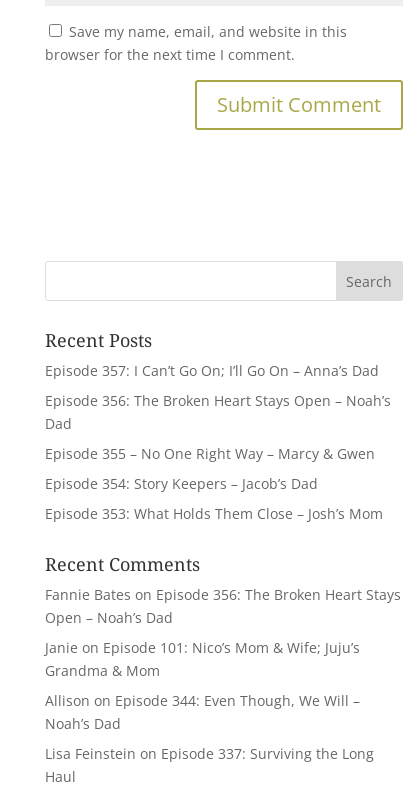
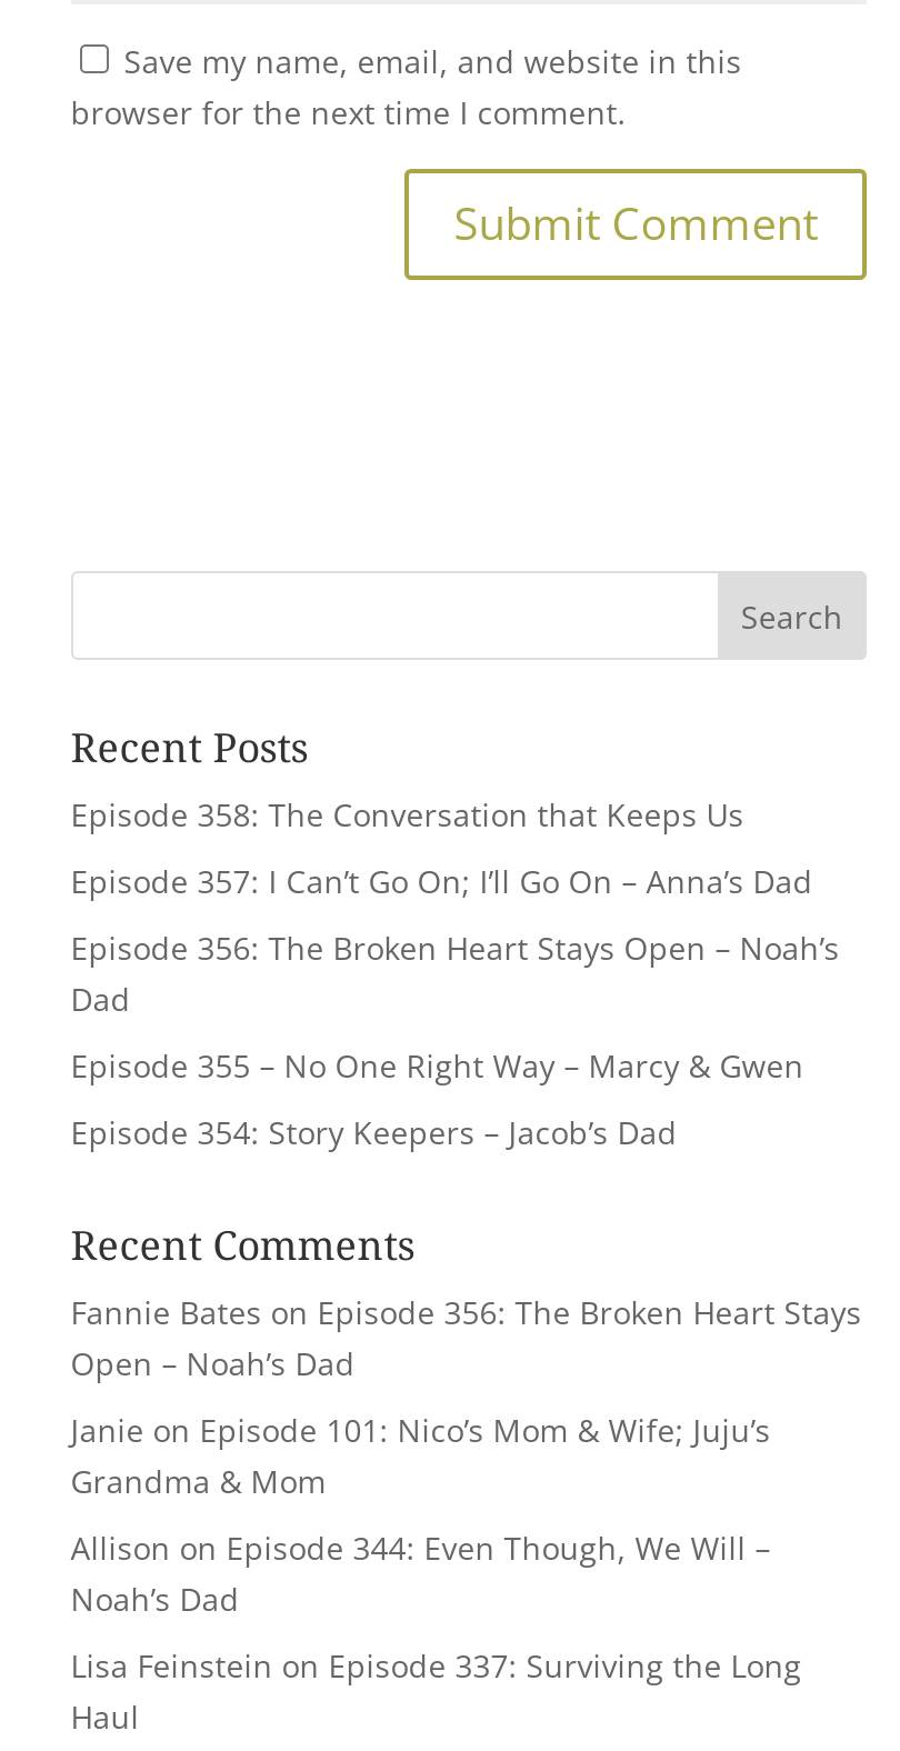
none -> [71,793,744,836] Episode 358: The Conversation that Keeps Us
moved [45,361,391,493] -> [71,860,840,1153]: Episode 357: I Can’t Go On; I’ll Go On – Anna’s Dad | Episode 356: The Broken Heart Stays Open – Noah’s | Dad | Episode 355 – No One Right Way – Marcy & Gwen | Episode 354: Story Keepers – Jacob’s Dad
[45,504,383,523] Episode 353: What Holds Them Close – Josh’s Mom -> none

